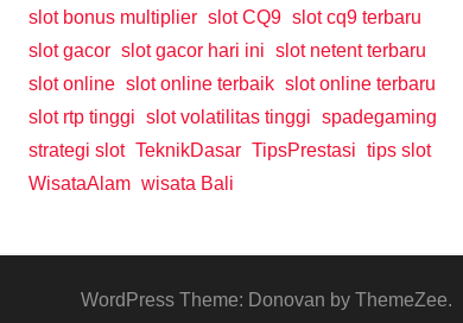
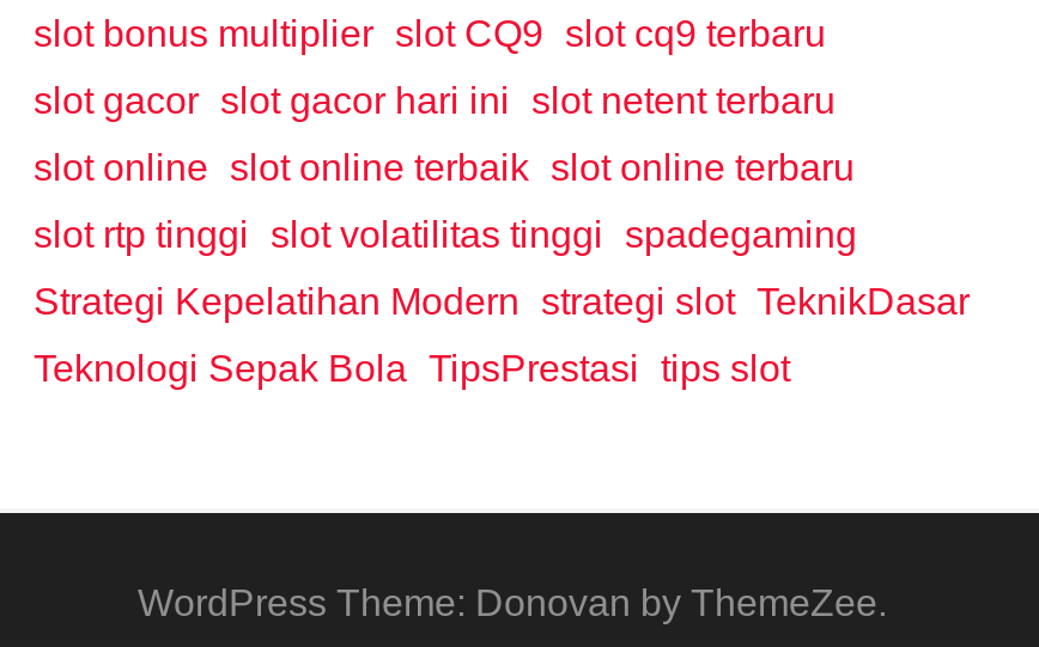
[28,140,431,160] strategi slot TeknikDasar TipsPrestasi tips slot -> [34,280,970,321] Strategi Kepelatihan Modern strategi slot TeknikDasar
[28,173,234,193] WisataAlam wisata Bali -> [34,347,790,388] Teknologi Sepak Bola TipsPrestasi tips slot

